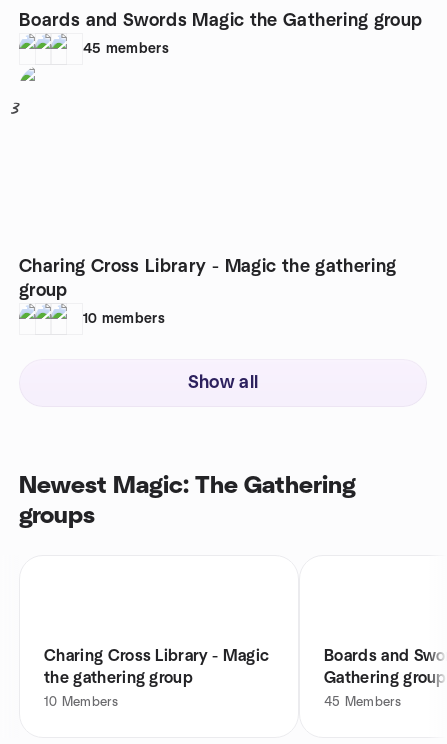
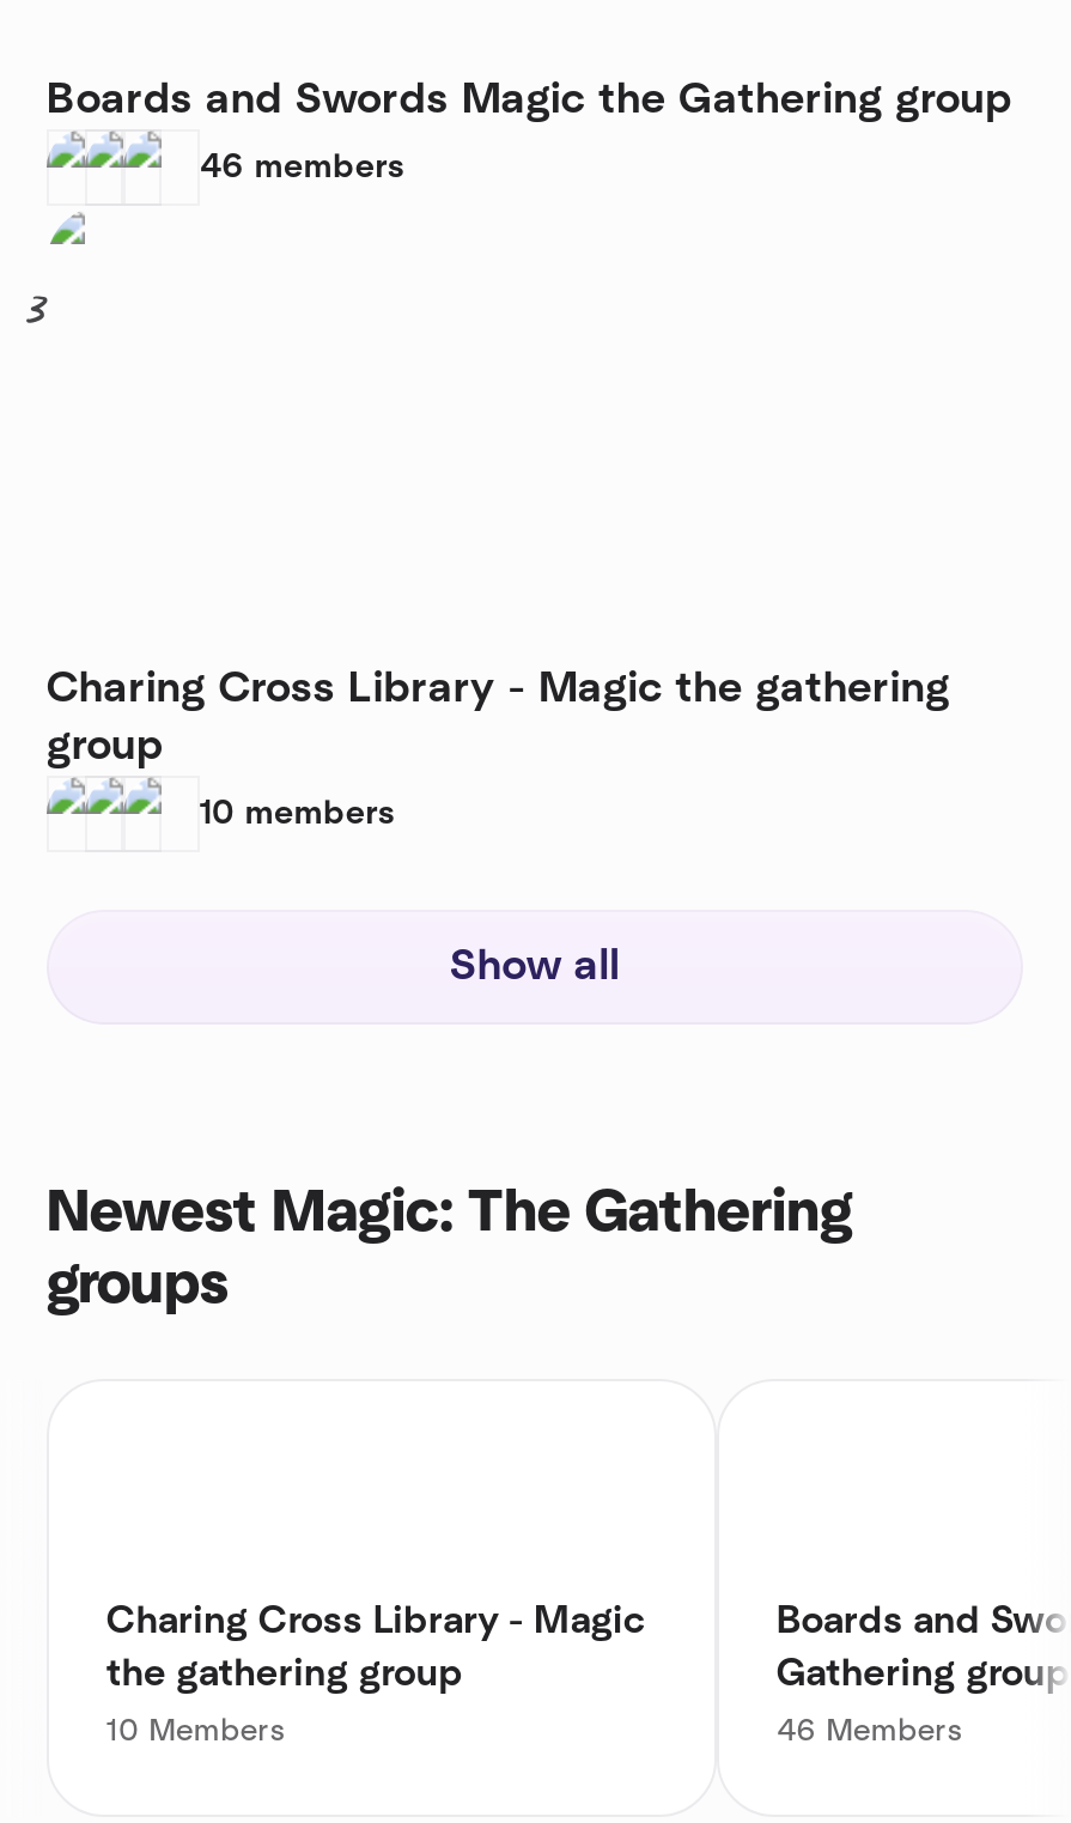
[83,42,169,56] 45 members -> [200,151,405,184] 46 members
[324,696,402,709] 45 Members -> [777,1716,962,1748] 46 Members

